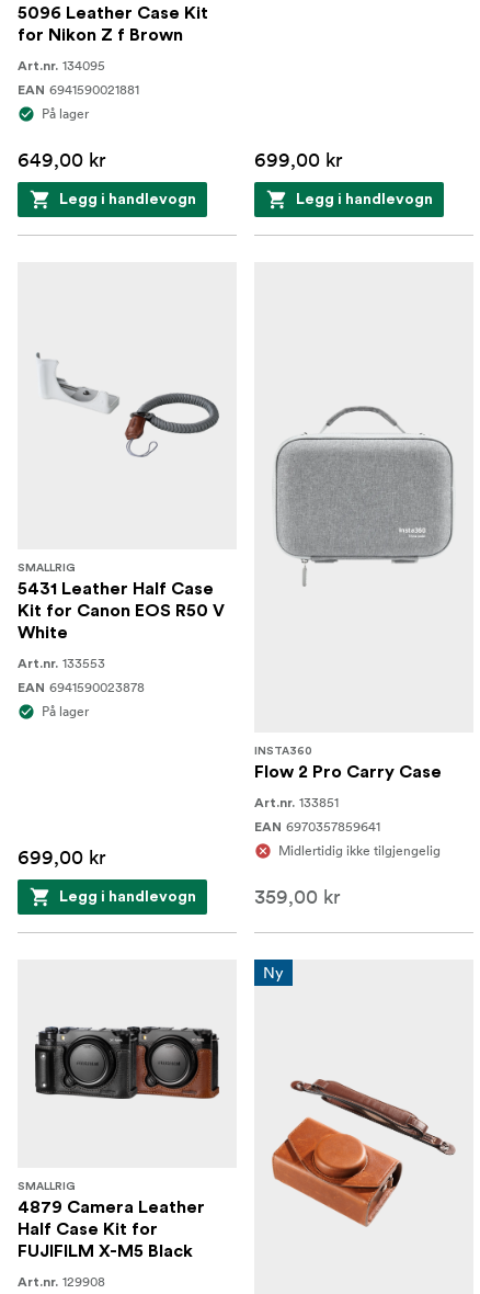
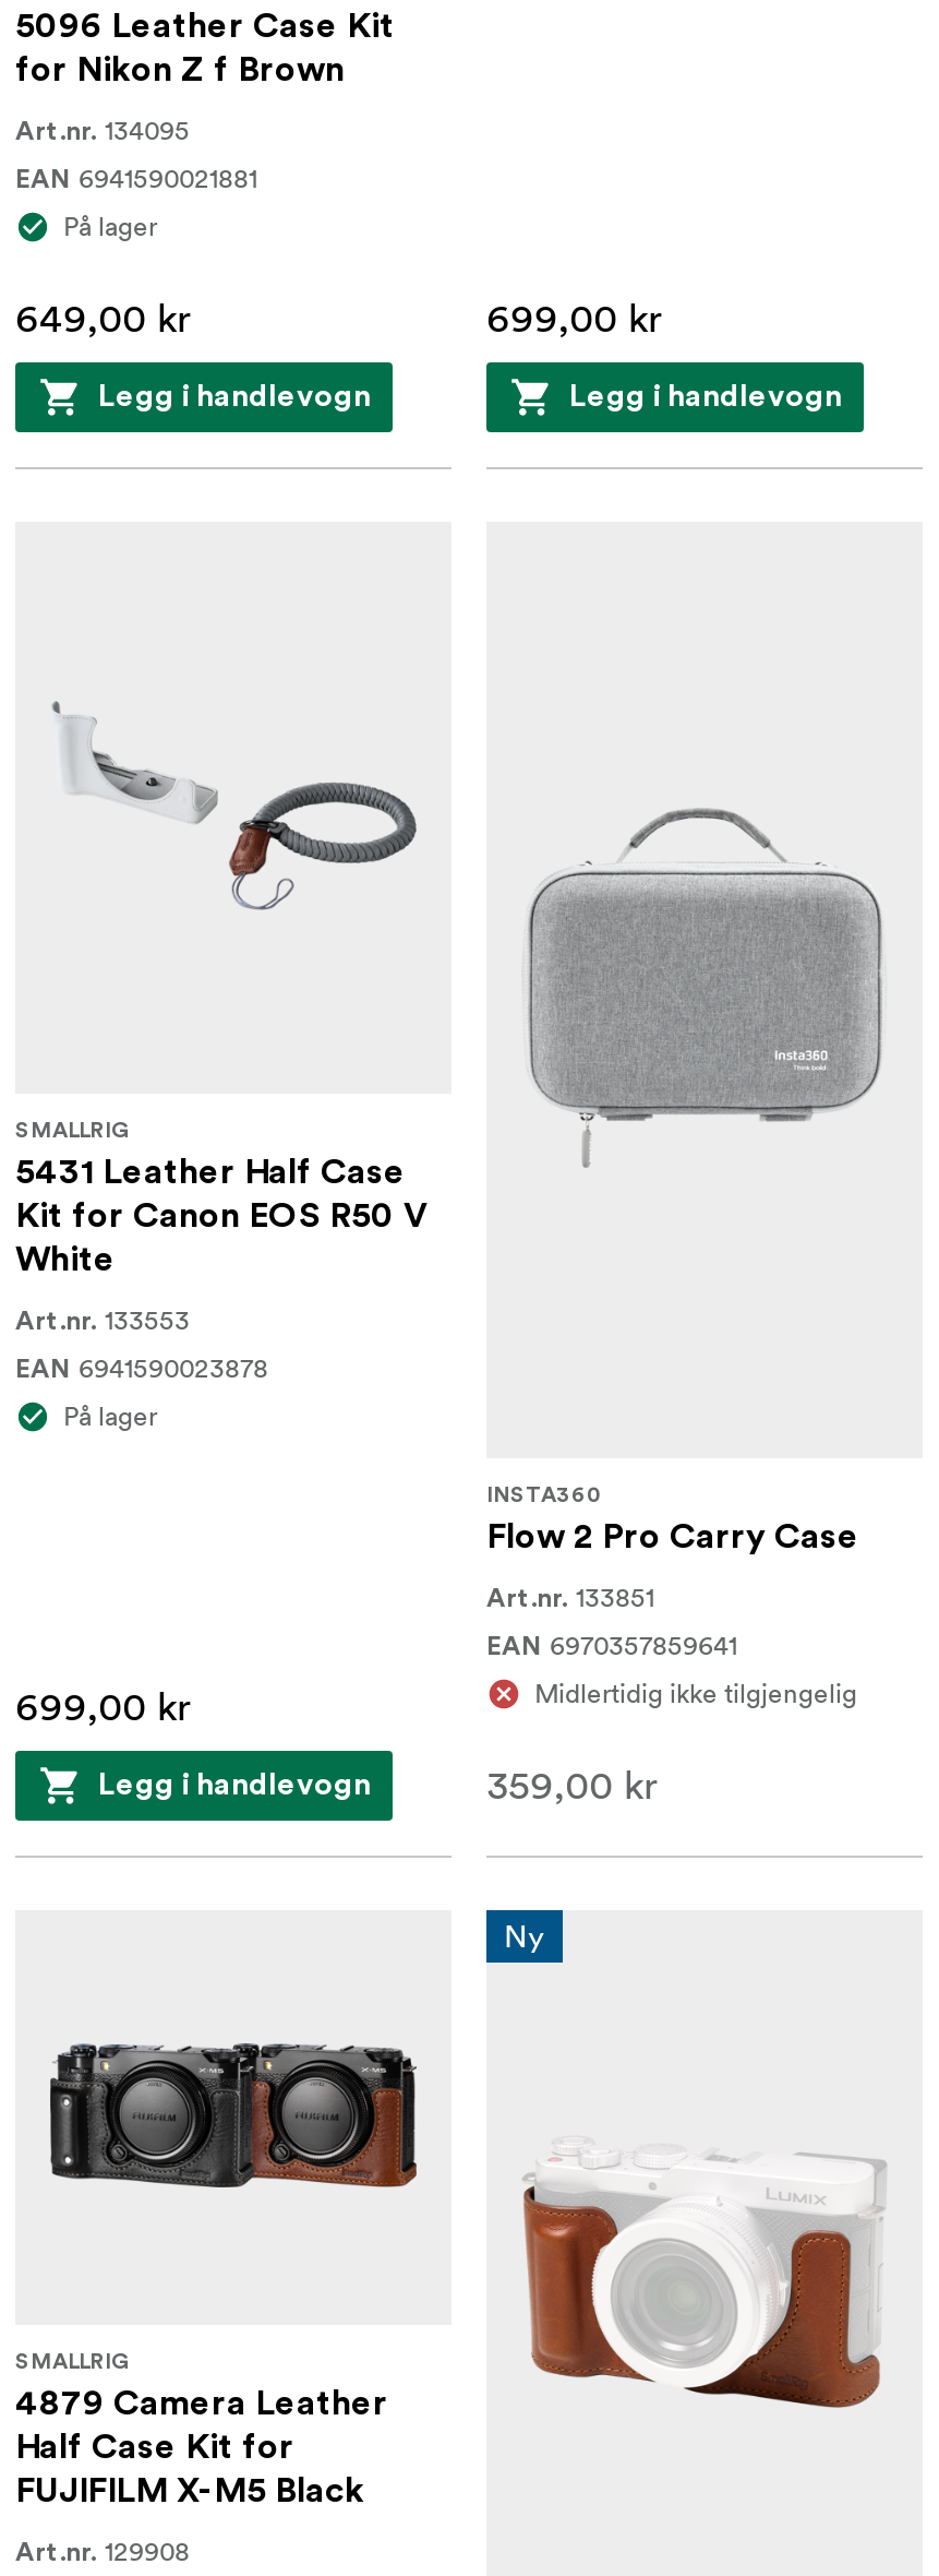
[271,1078,456,1227] [image] -> [521,2150,886,2441] [image]

